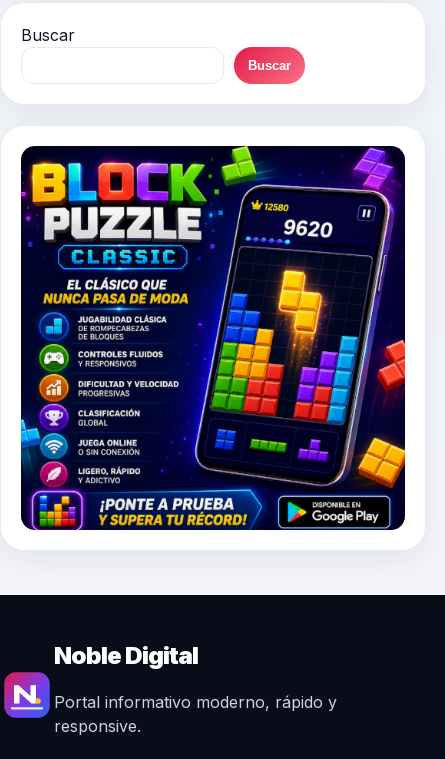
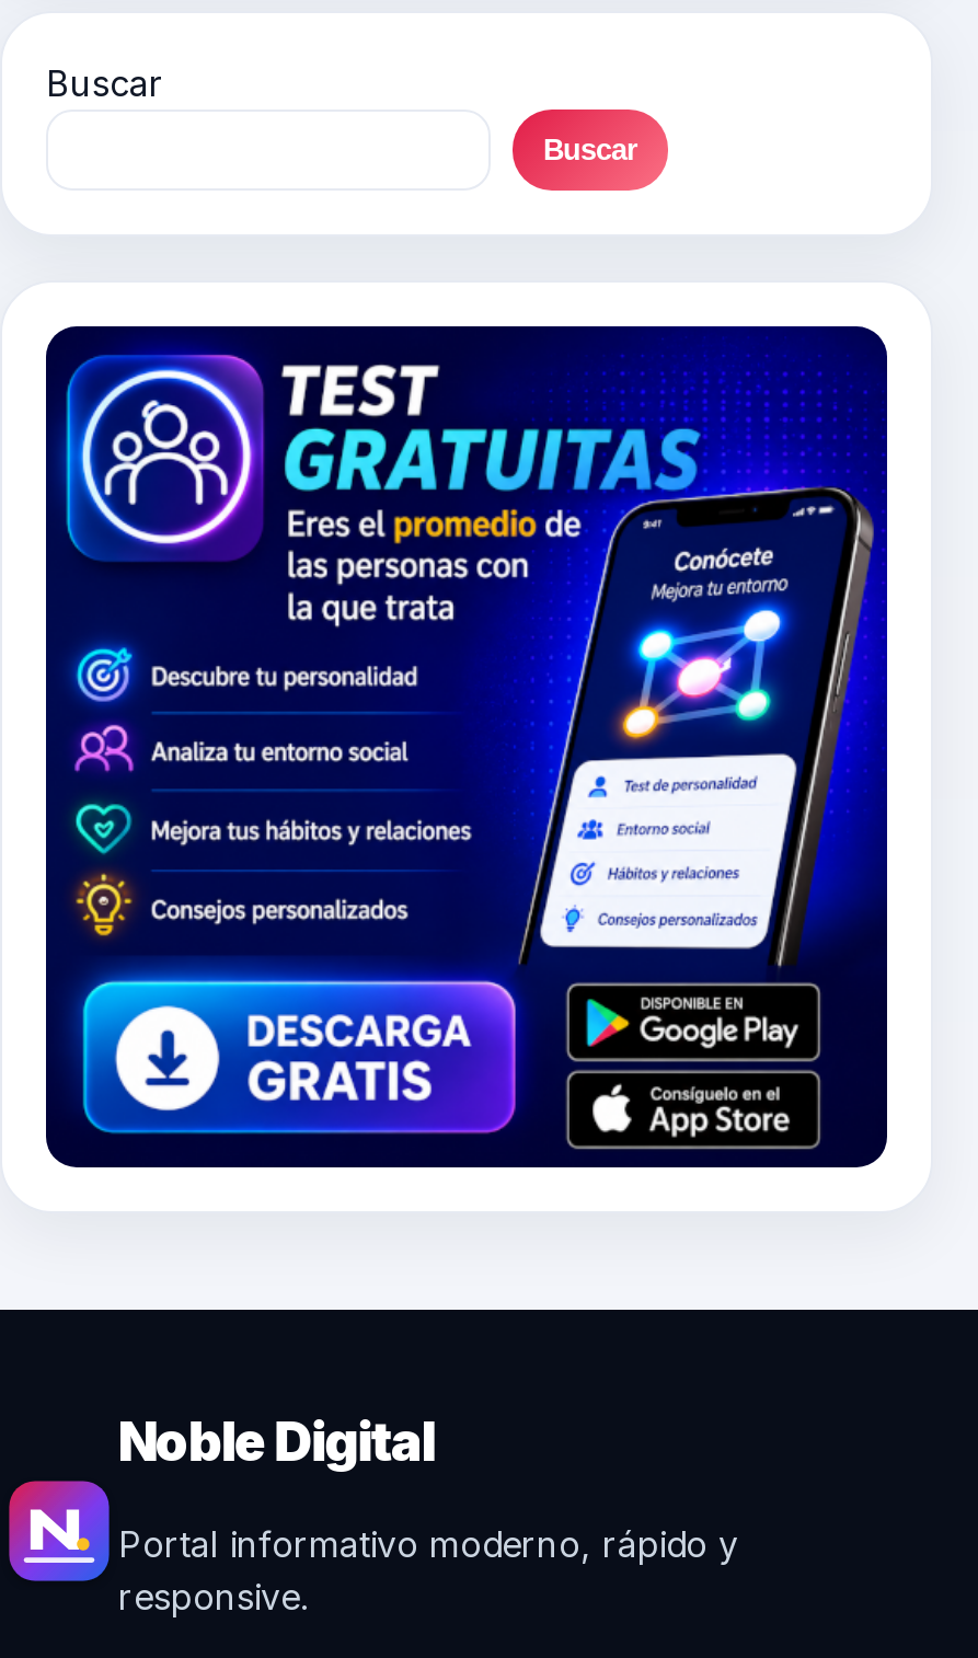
[20,145,406,531] [image] -> [44,323,889,1171] [image]

